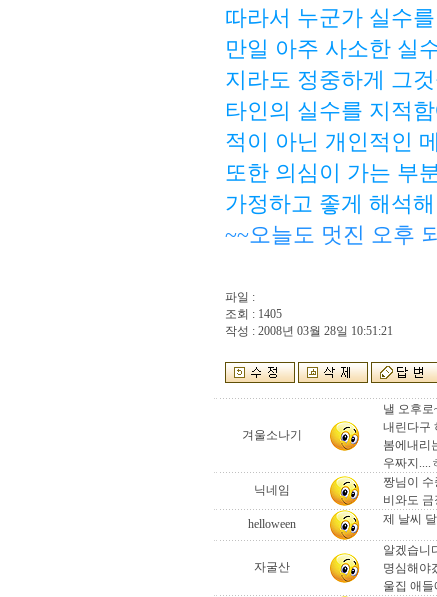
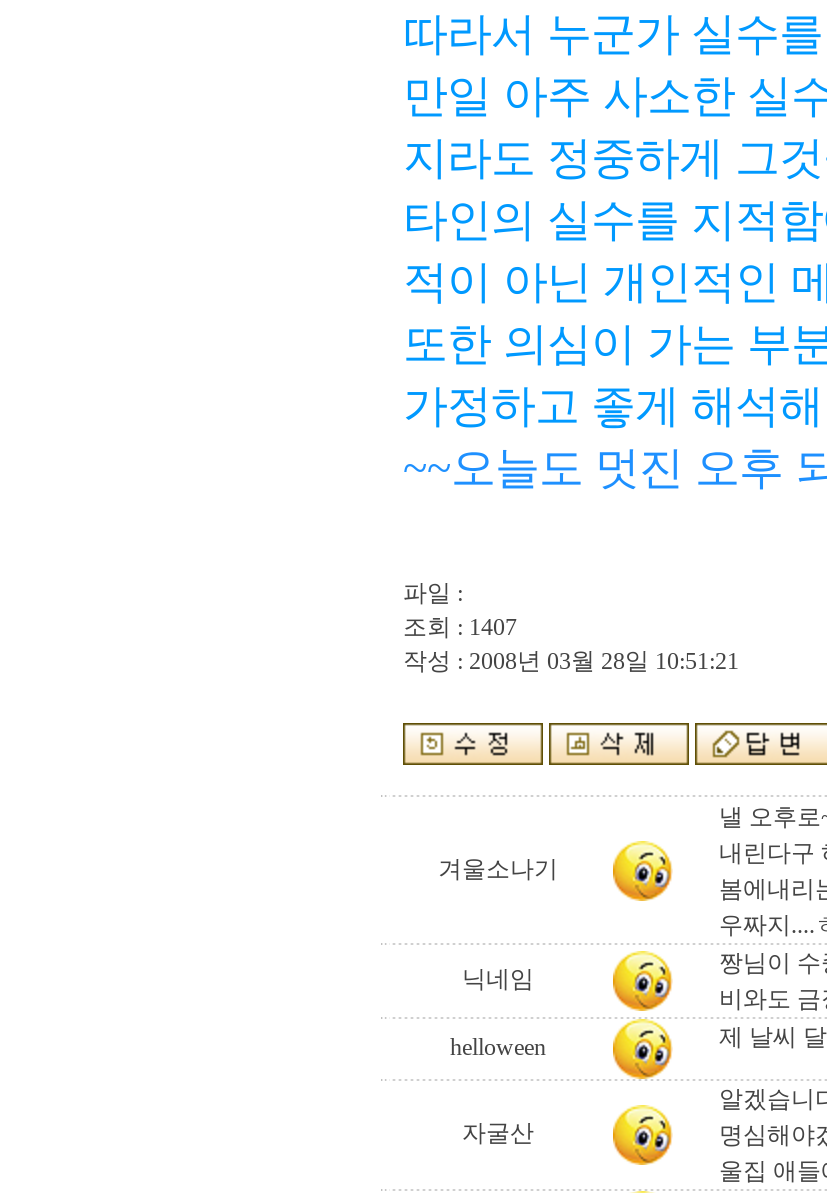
[225,307,282,321] 조회 : 1405 -> [403,613,517,641] 조회 : 1407

